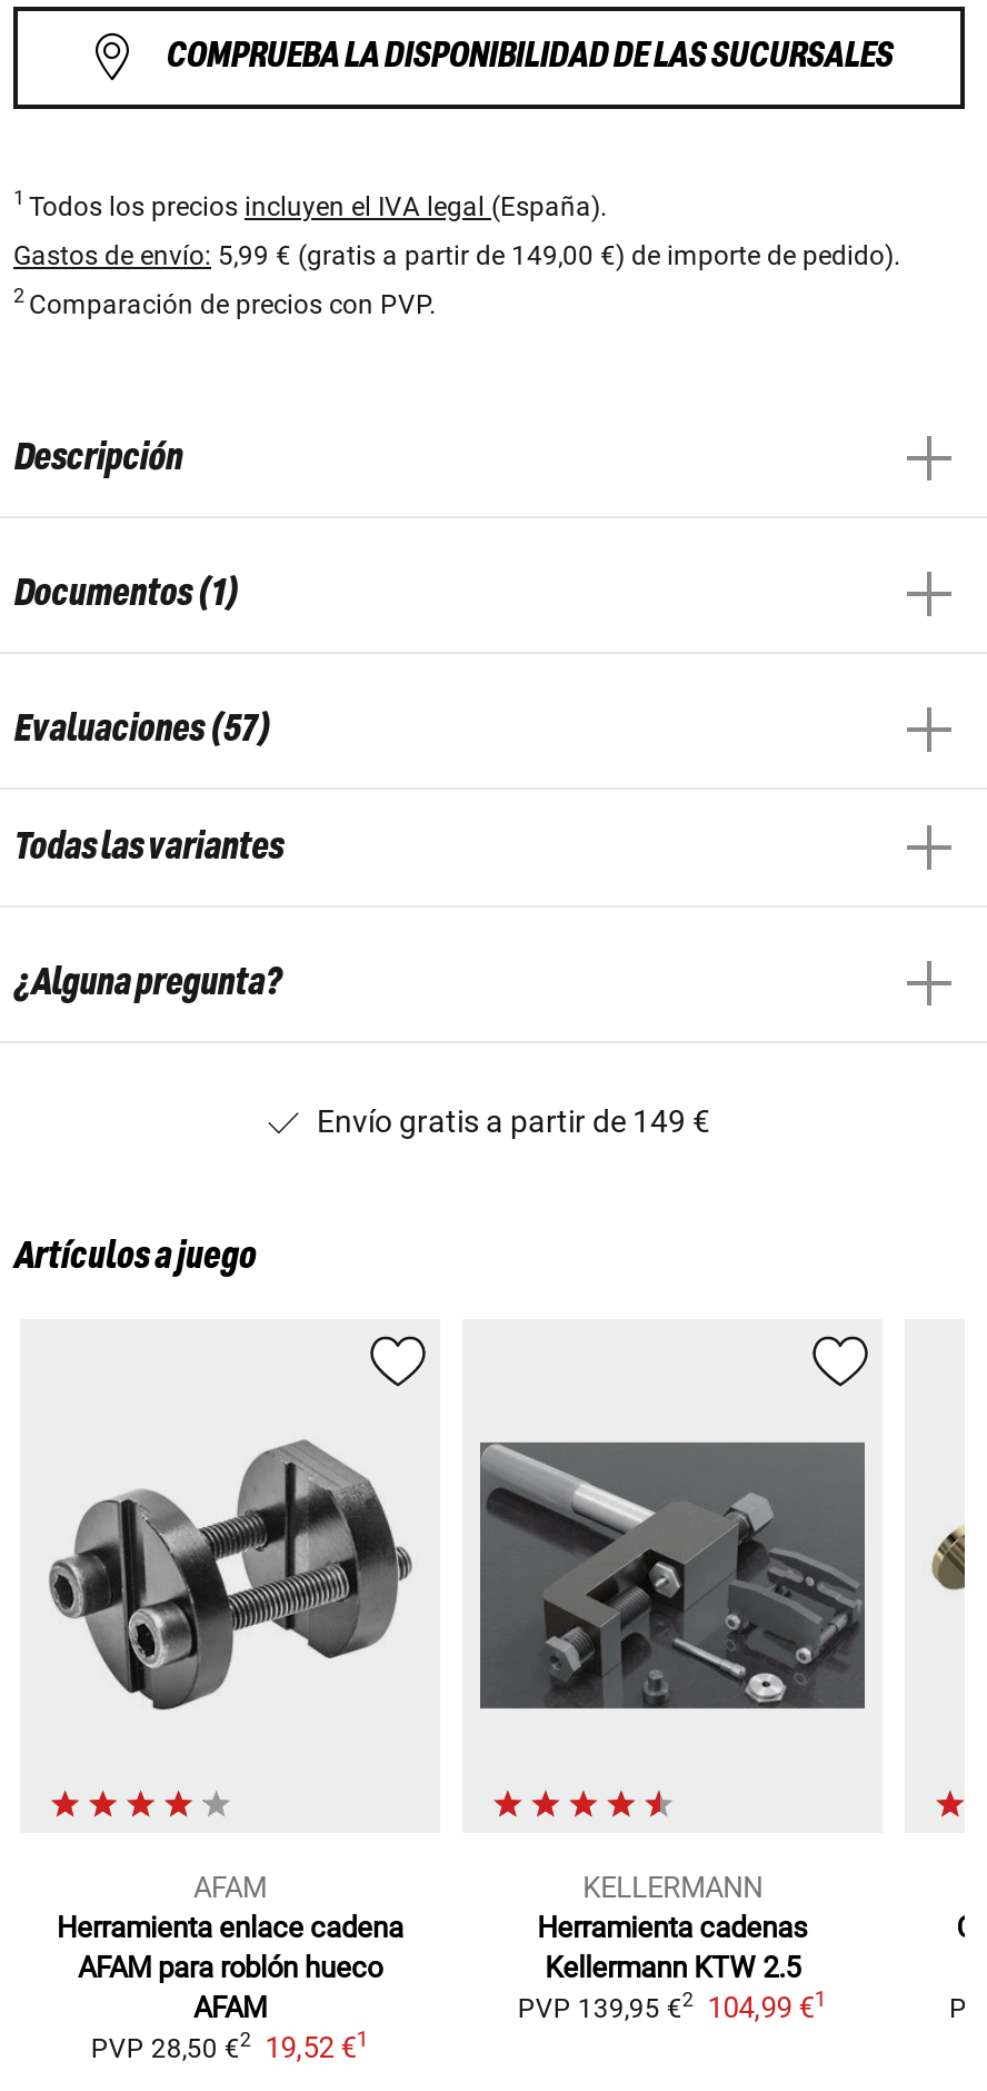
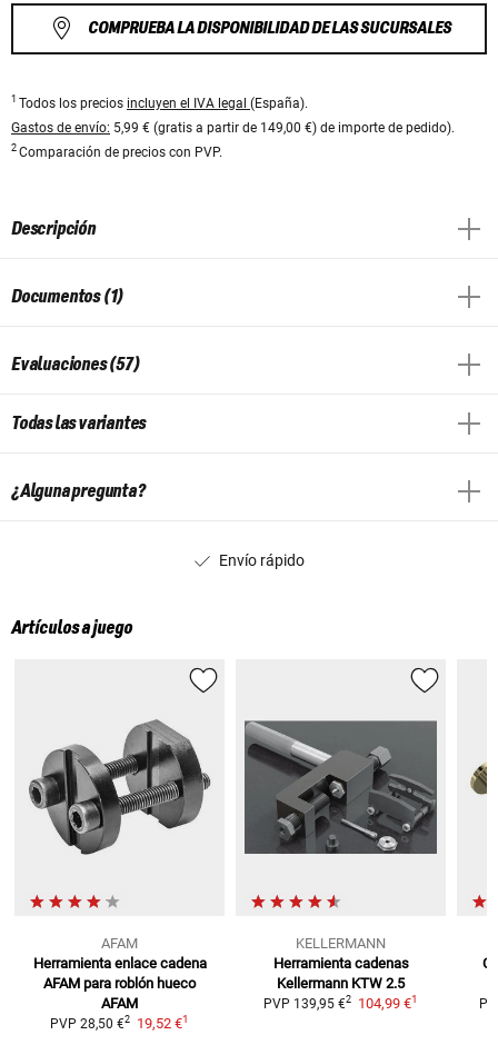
[317,1103,710,1138] Envío gratis a partir de 149 € -> [218,551,304,569] Envío rápido

